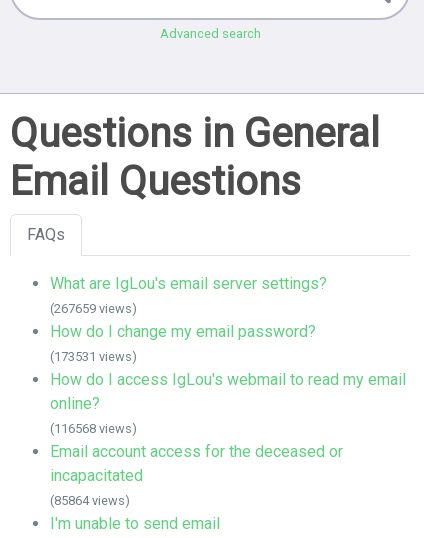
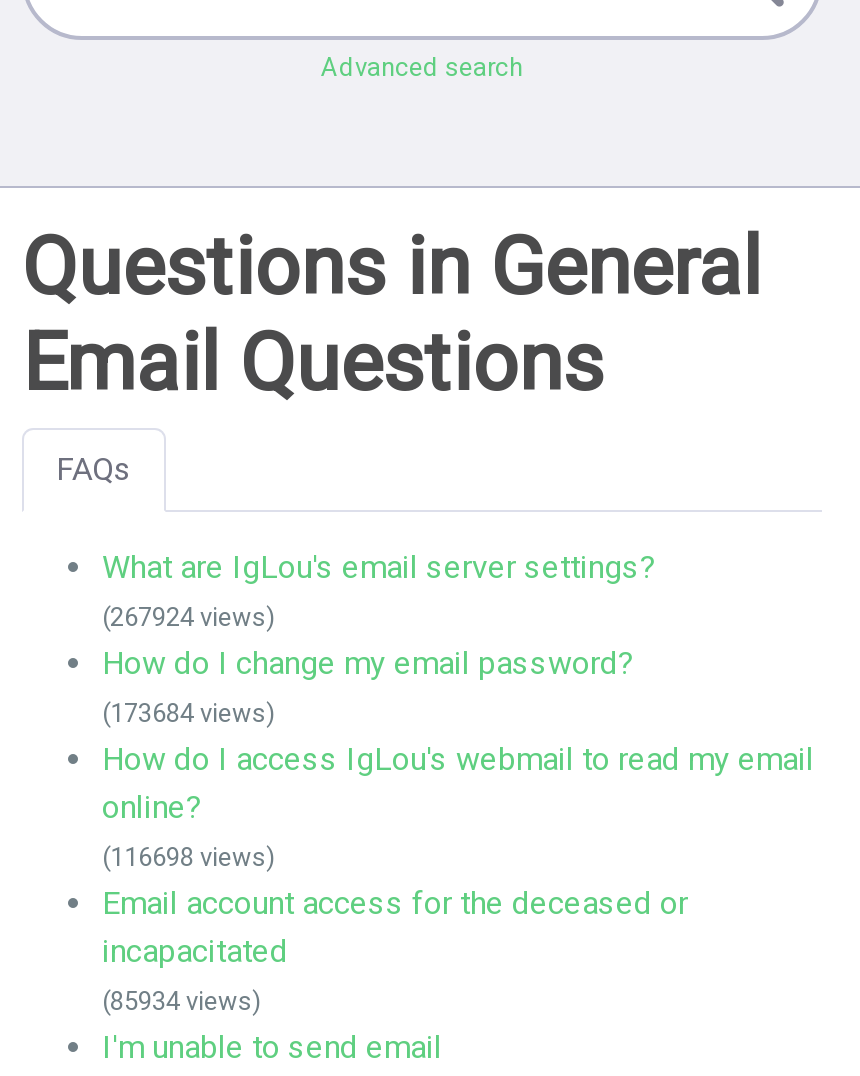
[50,301,137,316] (267659 views) -> [102,602,276,632] (267924 views)
[50,349,137,364] (173531 views) -> [102,698,276,728] (173684 views)
[50,421,137,436] (116568 views) -> [102,842,276,872] (116698 views)
[50,493,130,508] (85864 views) -> [102,986,262,1016] (85934 views)

